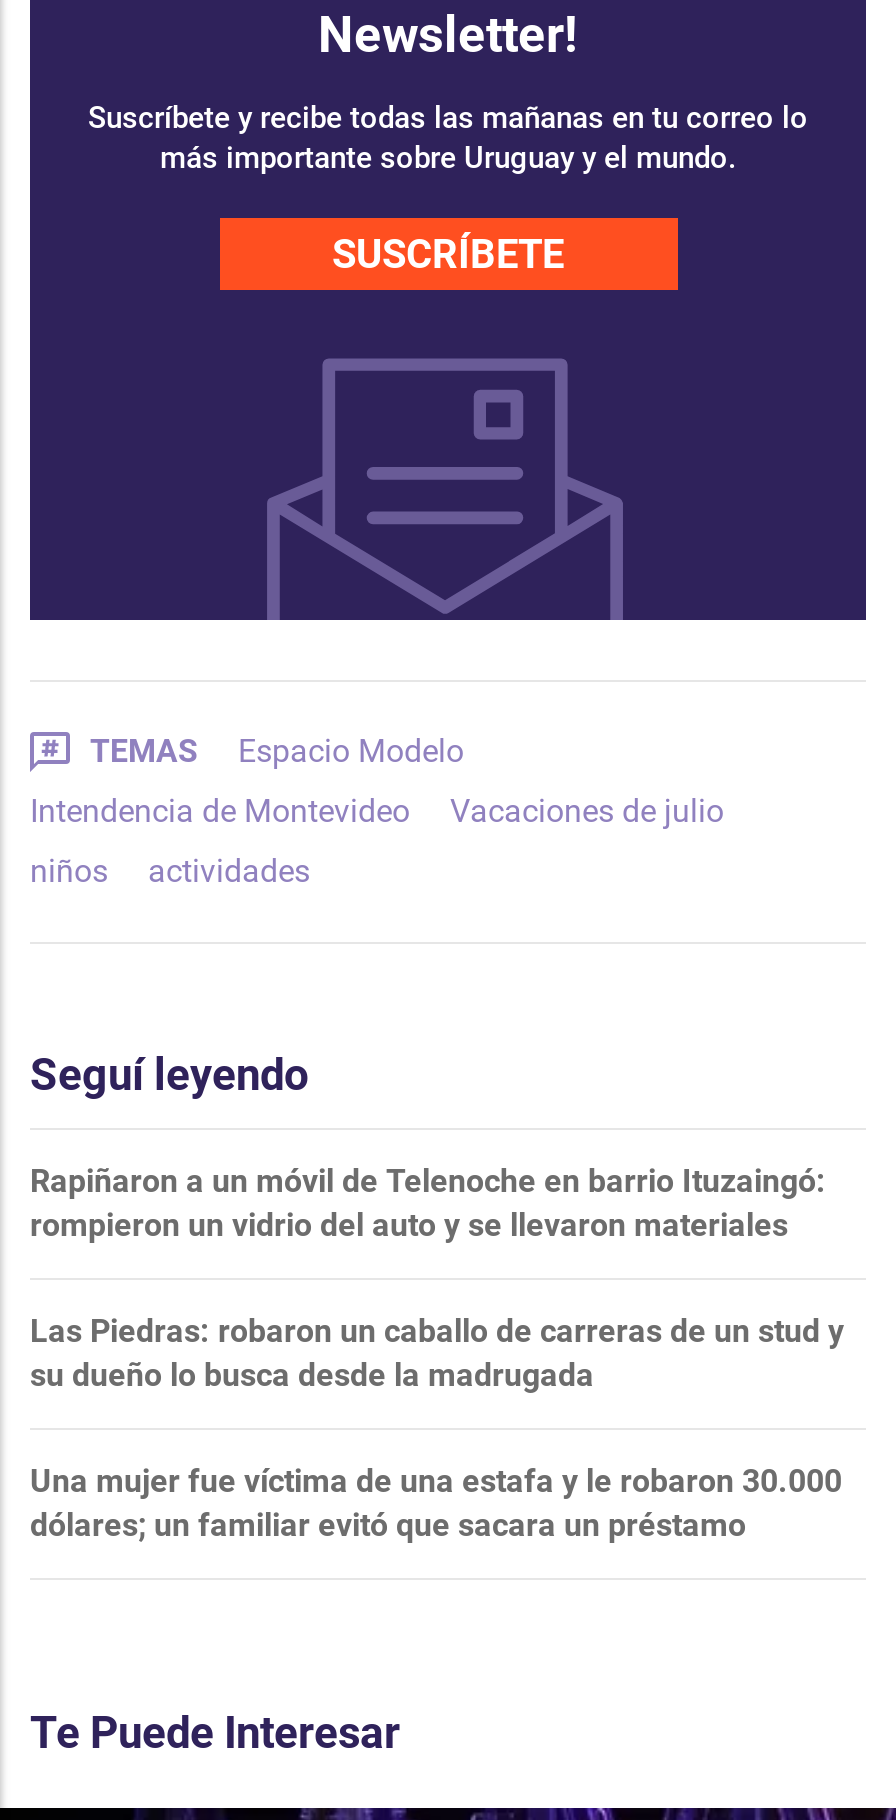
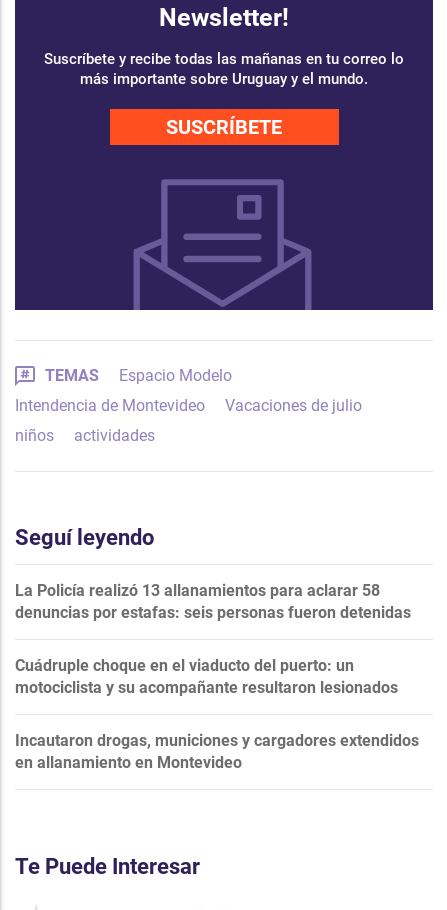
[30,1162,826,1244] Rapiñaron a un móvil de Telenoche en barrio Ituzaingó: | rompieron un vidrio del auto y se llevaron materiales -> [15,581,411,622] La Policía realizó 13 allanamientos para aclarar 58 | denuncias por estafas: seis personas fueron detenidas
[30,1312,844,1394] Las Piedras: robaron un caballo de carreras de un stud y | su dueño lo busca desde la madrugada -> [15,656,398,697] Cuádruple choque en el viaducto del puerto: un | motociclista y su acompañante resultaron lesionados
[30,1462,842,1544] Una mujer fue víctima de una estafa y le robaron 30.000 | dólares; un familiar evitó que sacara un préstamo -> [15,731,419,772] Incautaron drogas, municiones y cargadores extendidos | en allanamiento en Montevideo

